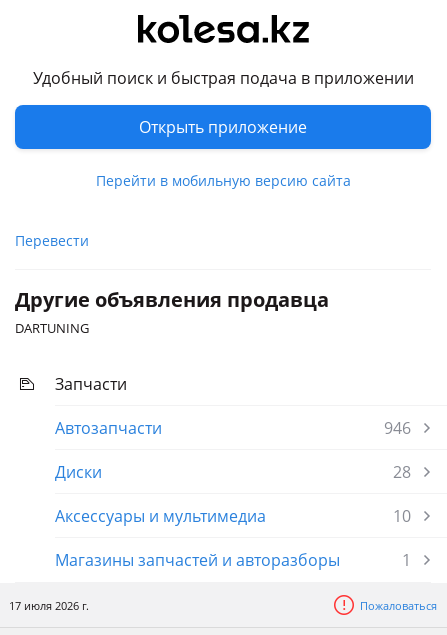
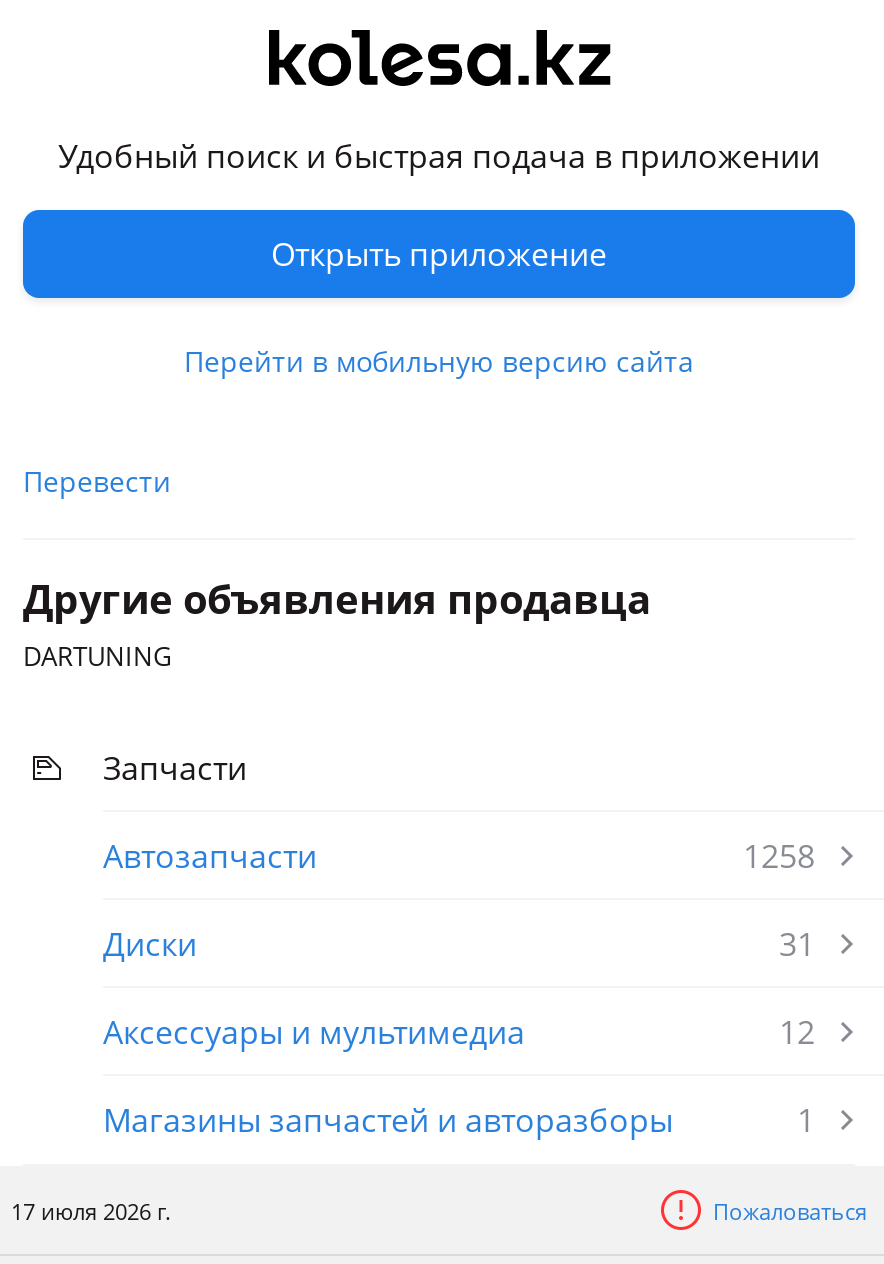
[384,417,411,439] 946 -> [743,834,815,878] 1258
[393,461,411,483] 28 -> [779,922,815,966] 31
[393,505,411,527] 10 -> [779,1010,815,1054] 12

